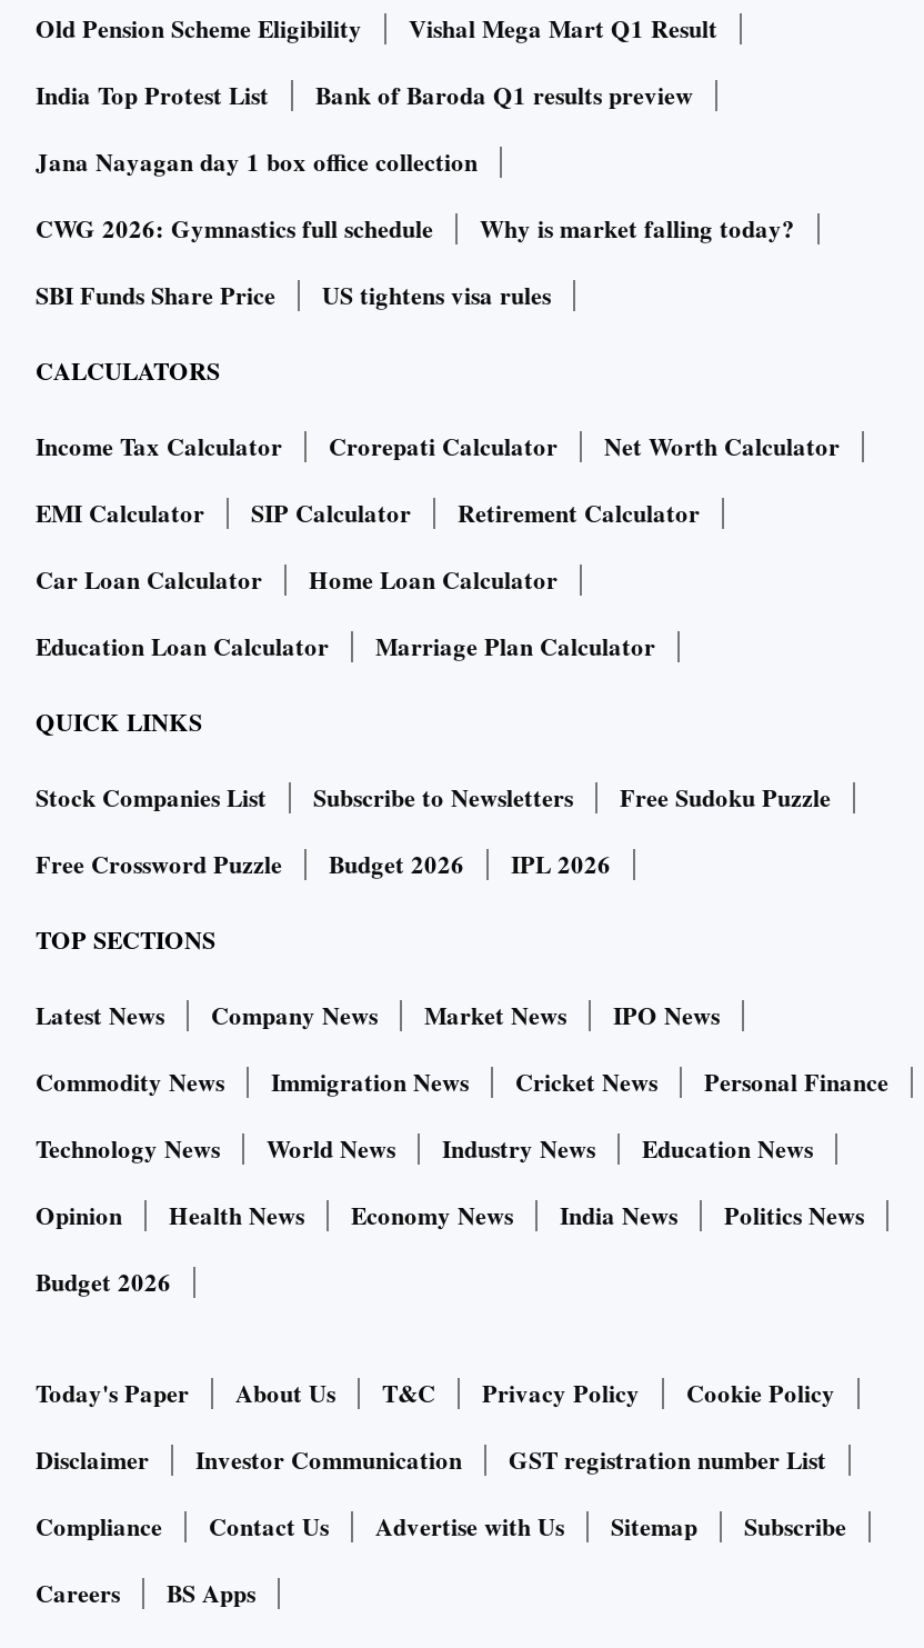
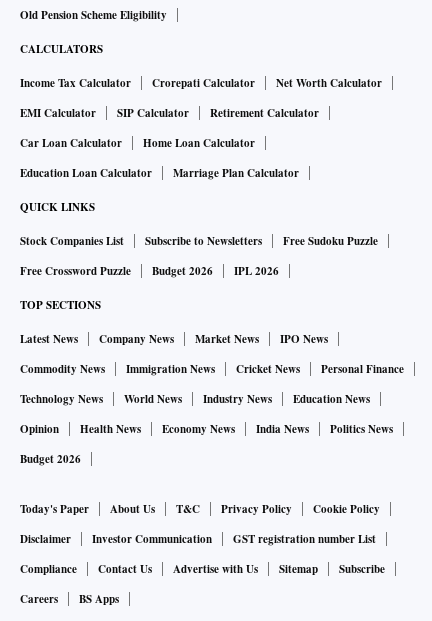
[36,11,795,314] Vishal Mega Mart Q1 Result | India Top Protest List | Bank of Baroda Q1 results preview | Jana Nayagan day 1 box office collection | CWG 2026: Gymnastics full schedule | Why is market falling today? | SBI Funds Share Price | US tightens visa rules -> none

